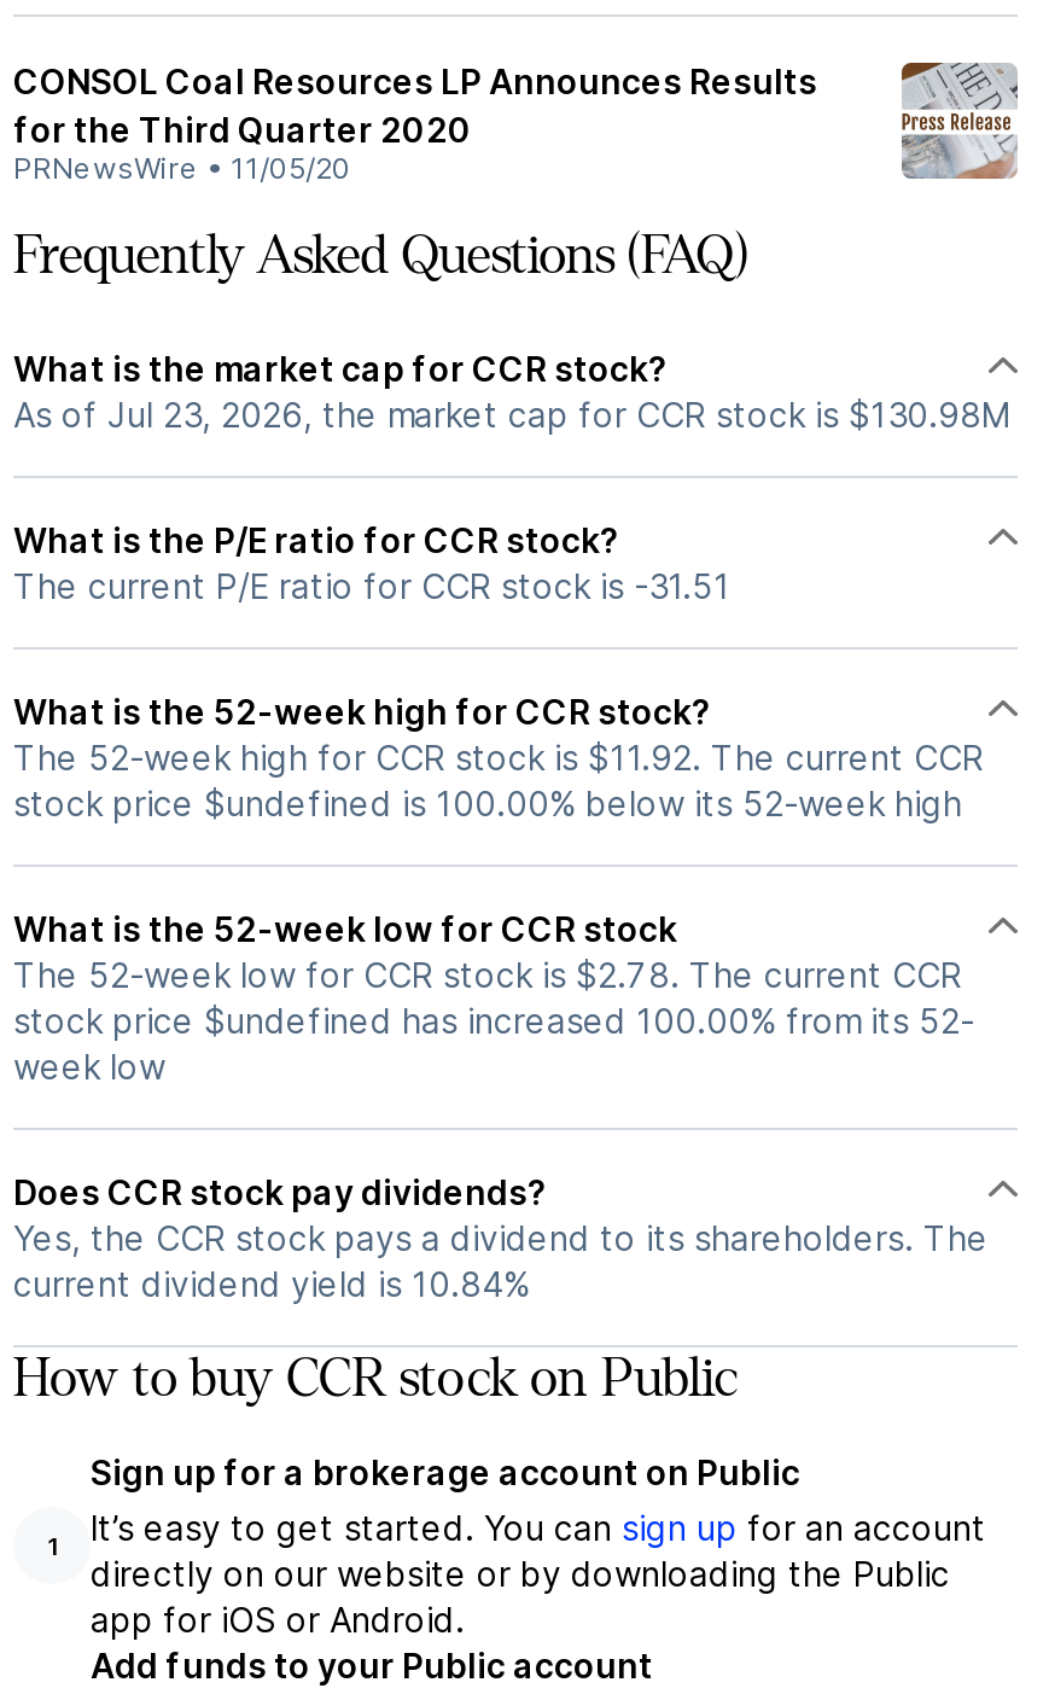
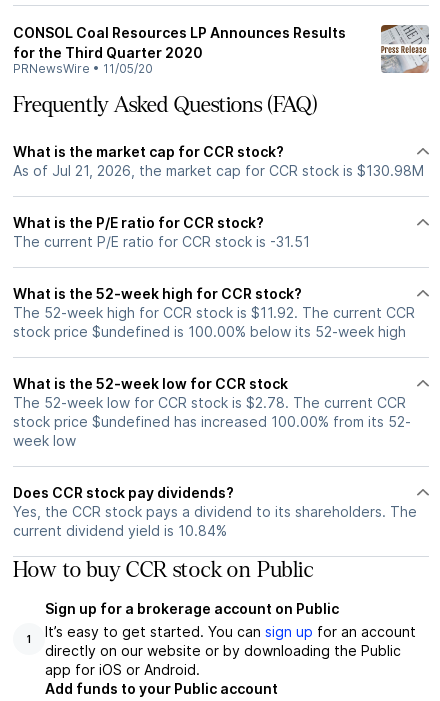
[13,392,1010,433] As of Jul 23, 2026, the market cap for CCR stock is $130.98M -> [13,162,424,179] As of Jul 21, 2026, the market cap for CCR stock is $130.98M

